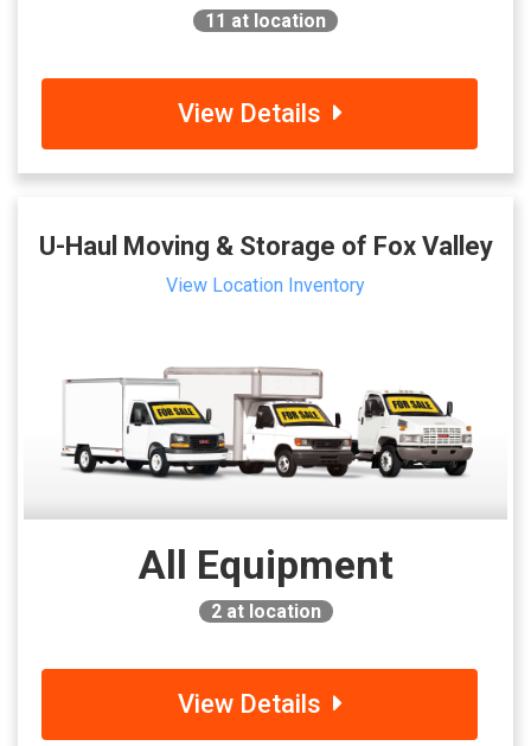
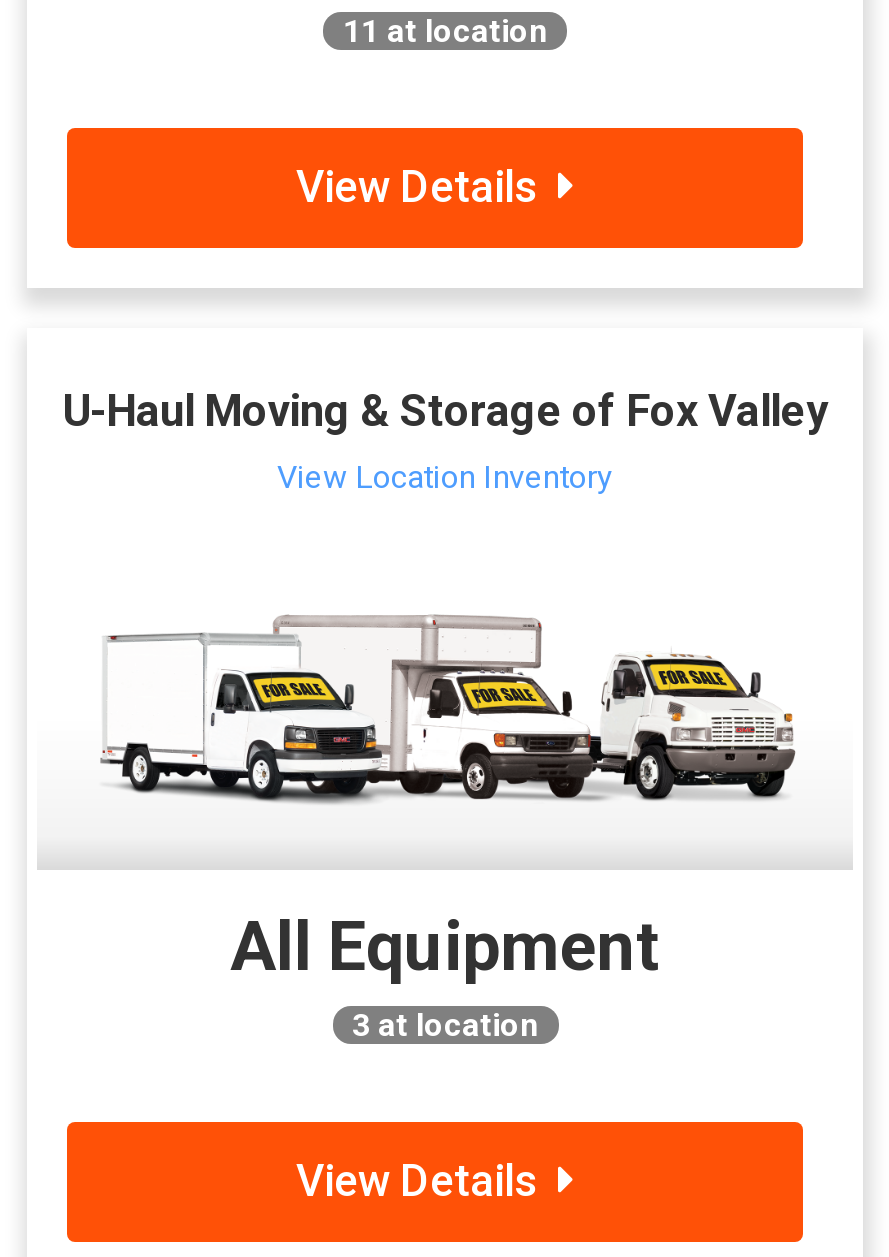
[210,600,321,623] 2at location -> [352,1007,538,1045] 3at location

